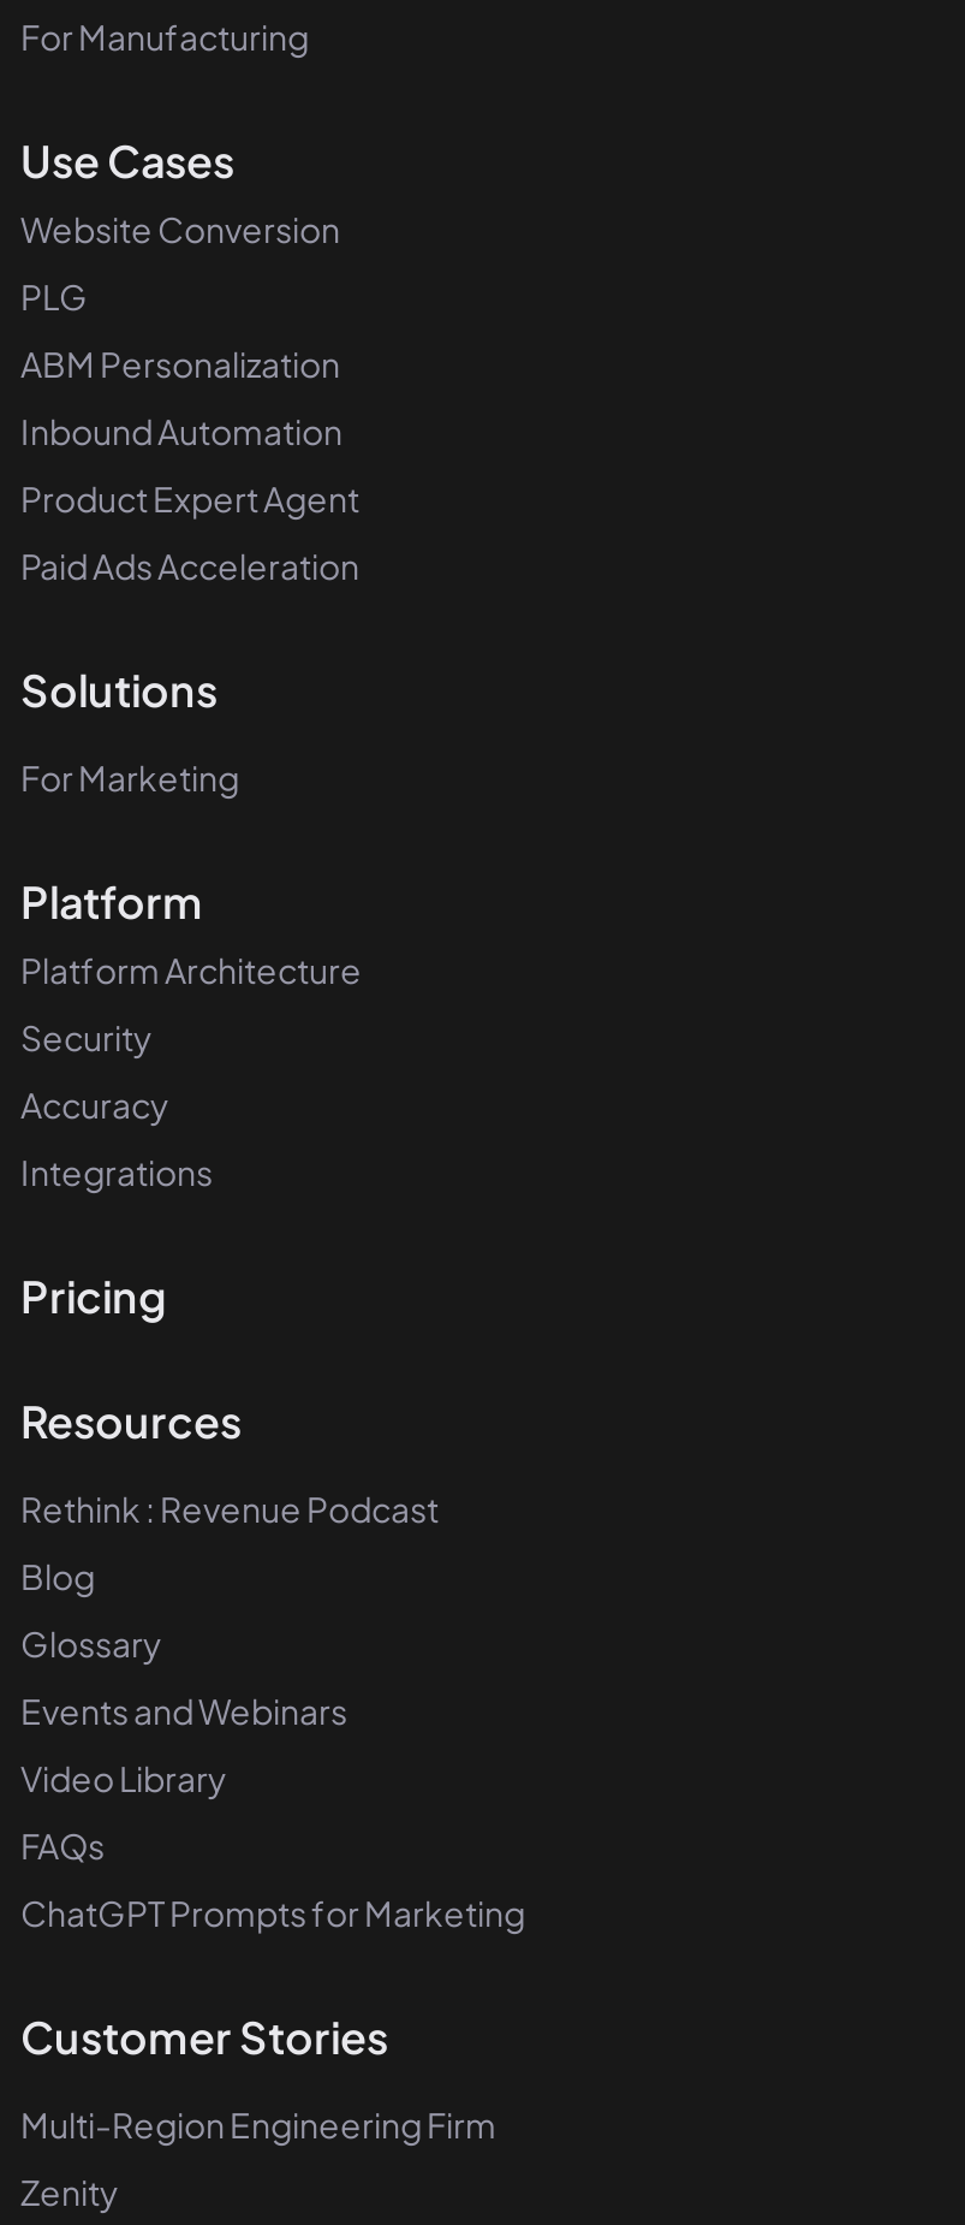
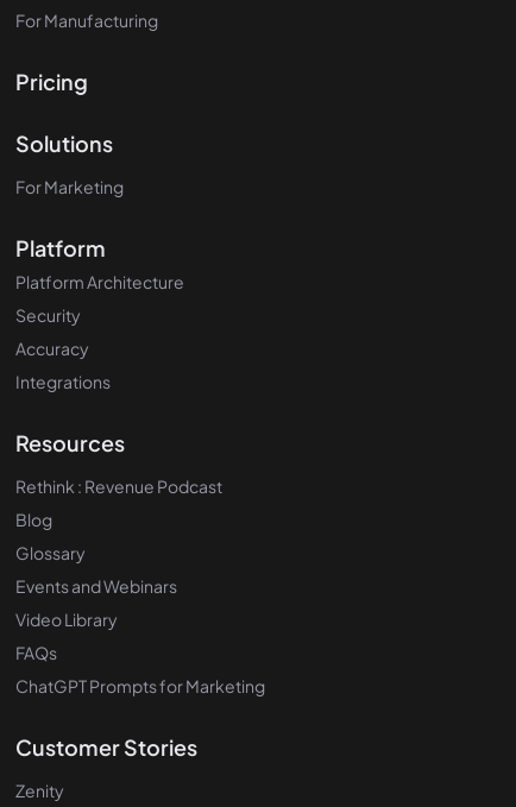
[20,132,359,586] Use Cases | Website Conversion | PLG | ABM Personalization | Inbound Automation | Product Expert Agent | Paid Ads Acceleration -> none
moved [20,1267,167,1322] -> [15,68,88,95]: Pricing
[20,2102,496,2145] Multi-Region Engineering Firm -> none

